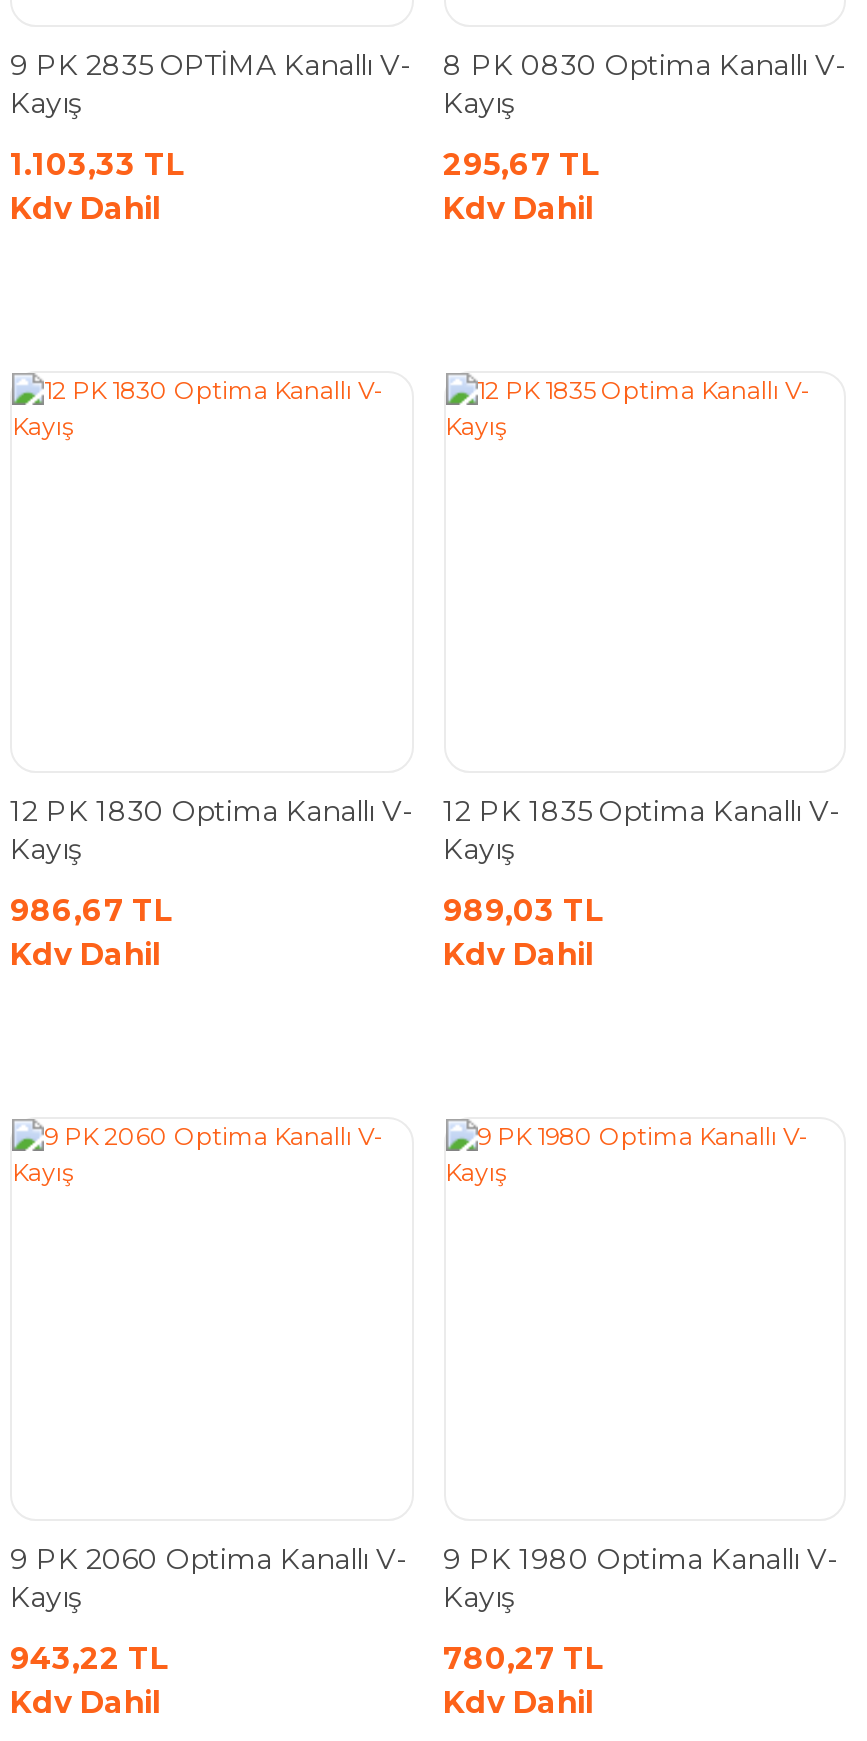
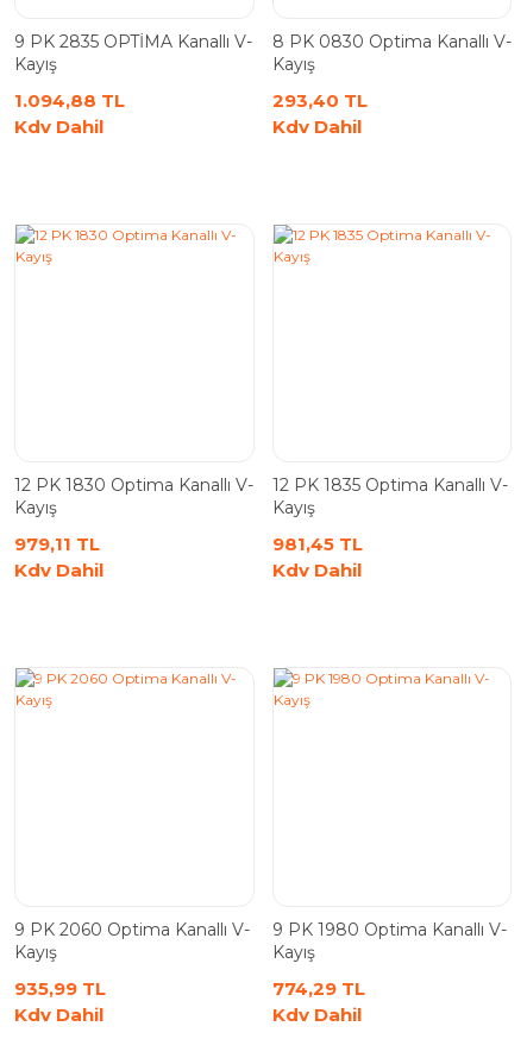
[10,144,184,182] 1.103,33 TL -> [14,89,125,111] 1.094,88 TL
[443,144,599,182] 295,67 TL -> [272,89,367,111] 293,40 TL
[10,891,172,929] 986,67 TL -> [14,533,100,555] 979,11 TL
[443,891,603,929] 989,03 TL -> [272,533,362,555] 981,45 TL
[10,1638,168,1676] 943,22 TL -> [14,977,106,999] 935,99 TL
[443,1638,603,1676] 780,27 TL -> [272,977,365,999] 774,29 TL

